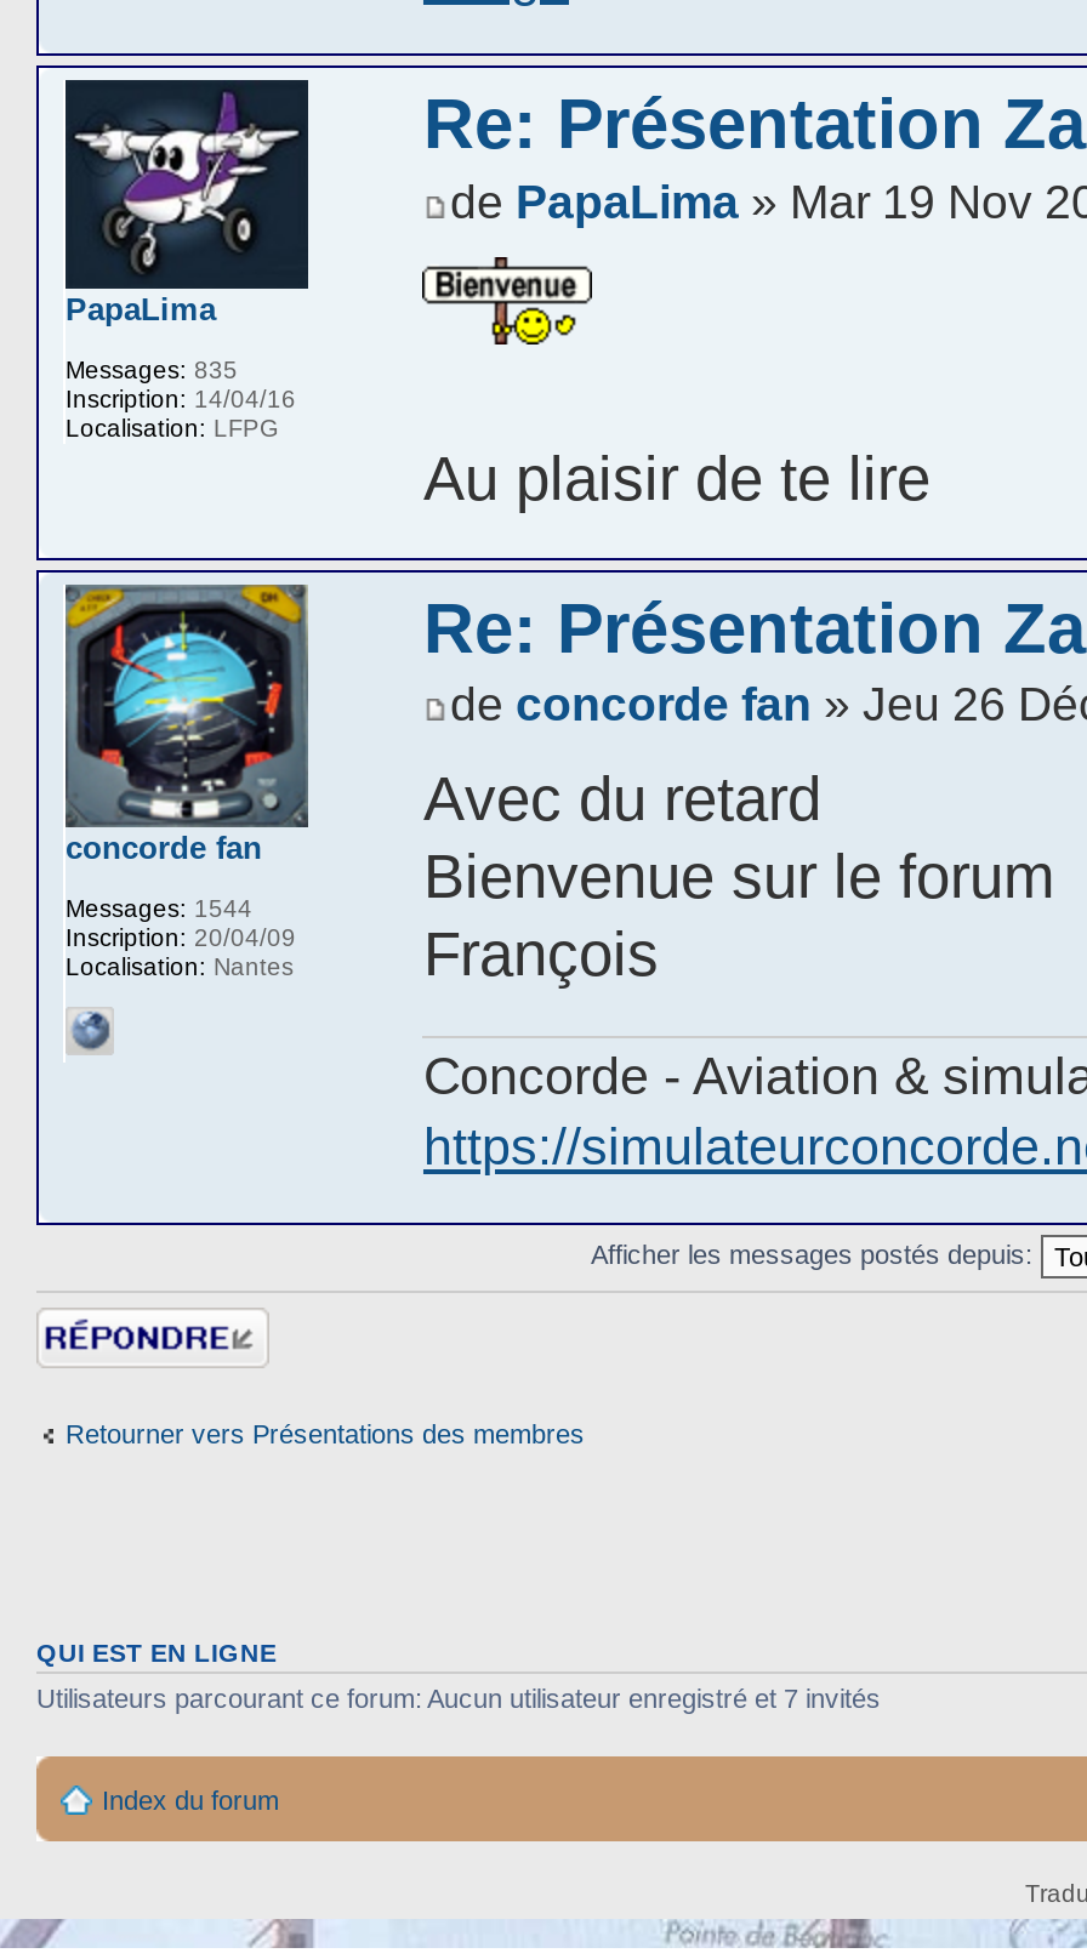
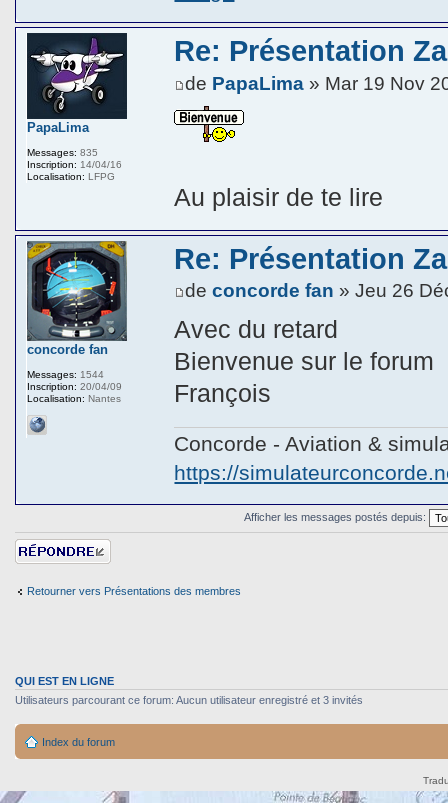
[36,1684,881,1713] Utilisateurs parcourant ce forum: Aucun utilisateur enregistré et 7 invités -> [15,694,363,706] Utilisateurs parcourant ce forum: Aucun utilisateur enregistré et 3 invités

